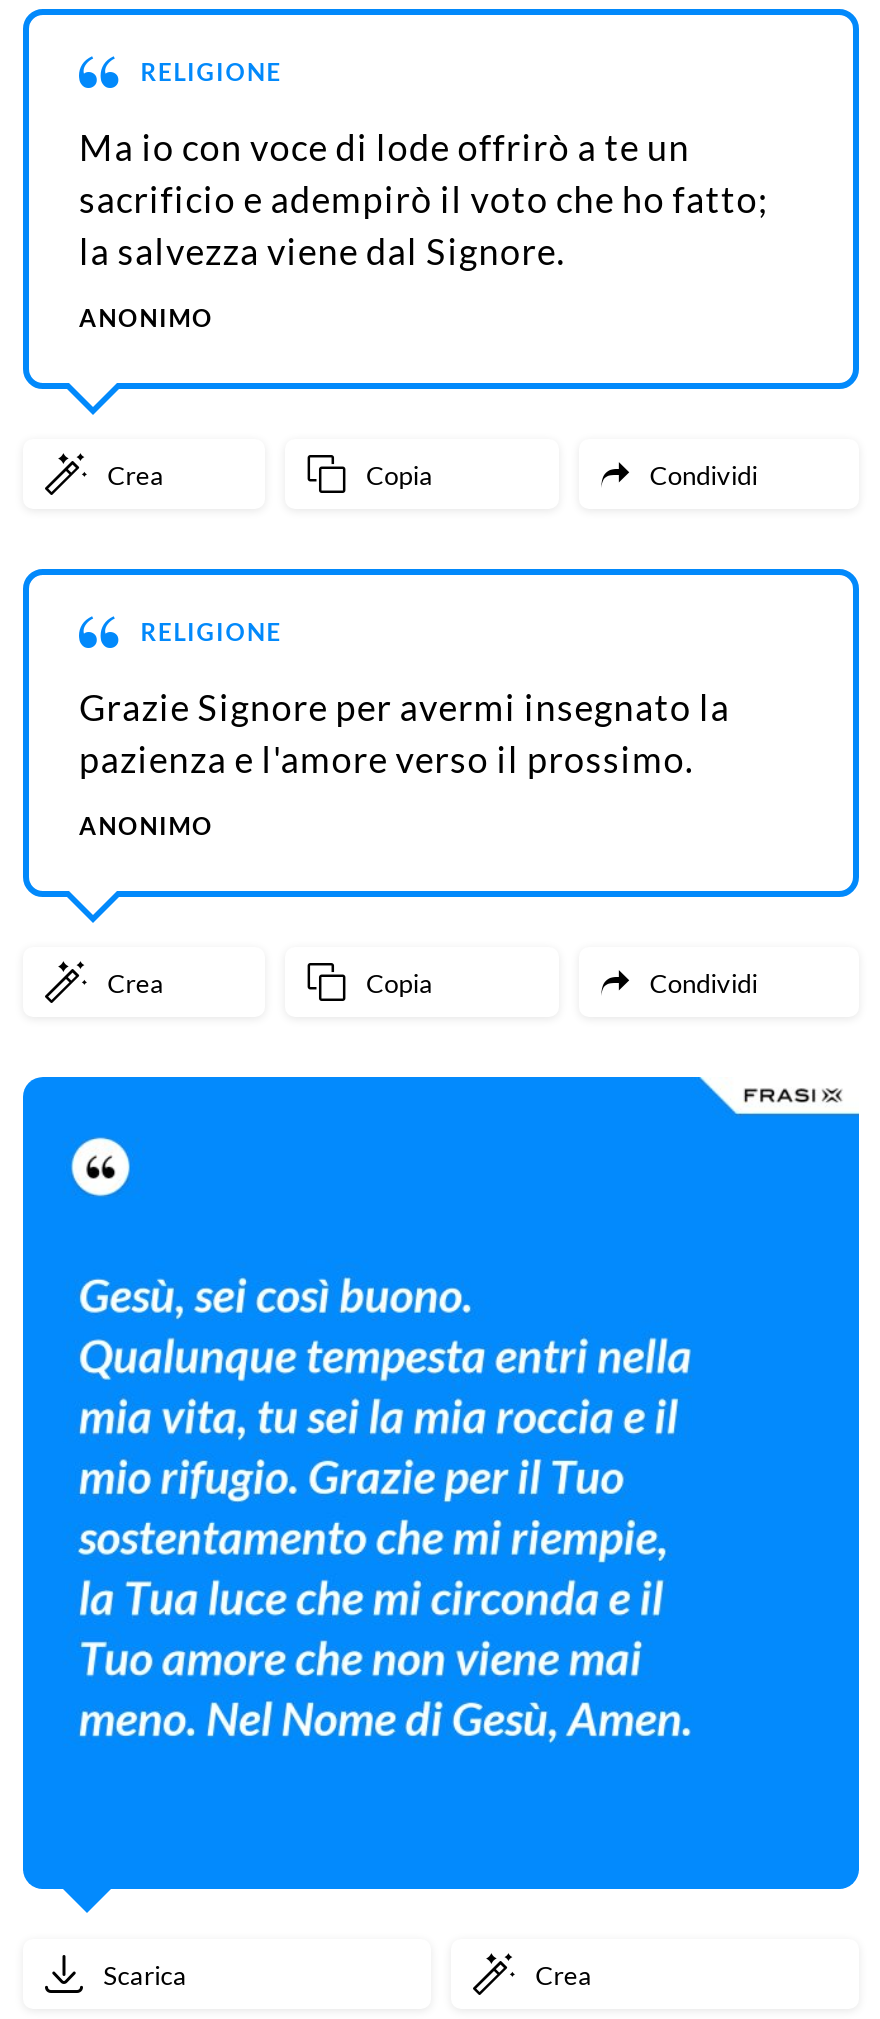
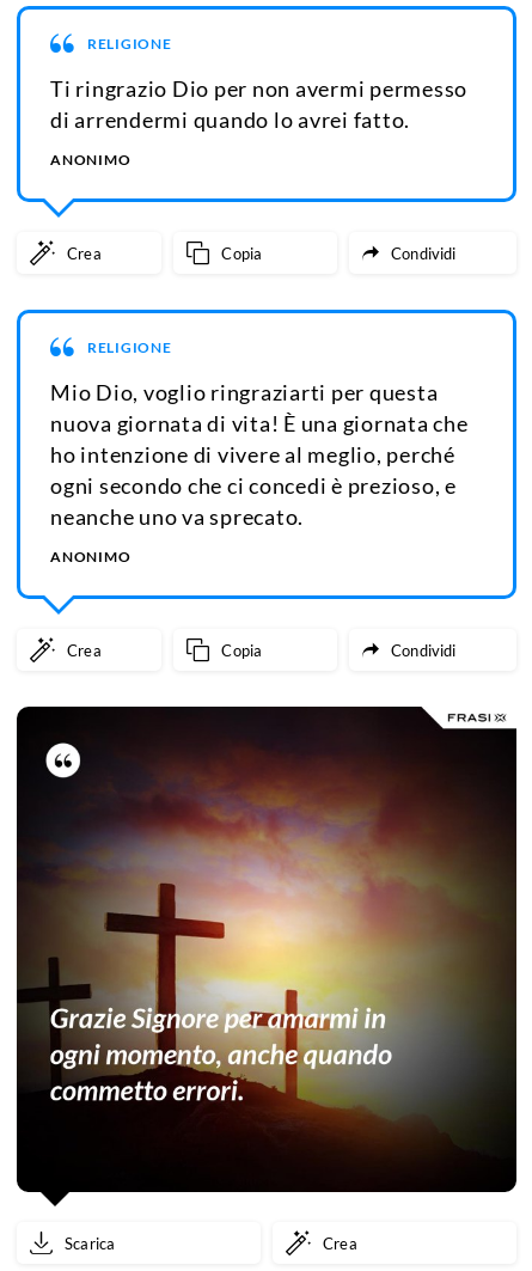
[79,126,769,274] Ma io con voce di lode offrirò a te un | sacrificio e adempirò il voto che ho fatto; | la salvezza viene dal Signore. -> [50,76,467,133] Ti ringrazio Dio per non avermi permesso | di arrendermi quando lo avrei fatto.
moved [79,304,758,647] -> [50,151,456,356]: ANONIMO | Crea | Copia | Condividi | RELIGIONE
[79,686,730,782] Grazie Signore per avermi insegnato la | pazienza e l'amore verso il prossimo. -> [50,380,468,530] Mio Dio, voglio ringraziarti per questa | nuova giornata di vita! È una giornata che | ho intenzione di vivere al meglio, perché | ogni secondo che ci concedi è prezioso, e | neanche uno va sprecato.
[21,1075,861,1913] [image] -> [16,705,518,1208] [image]

